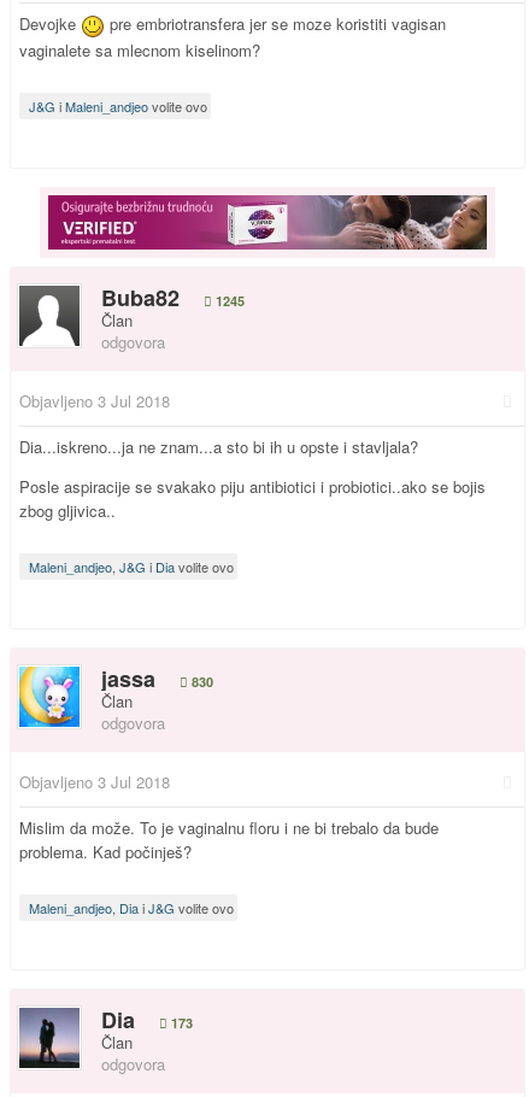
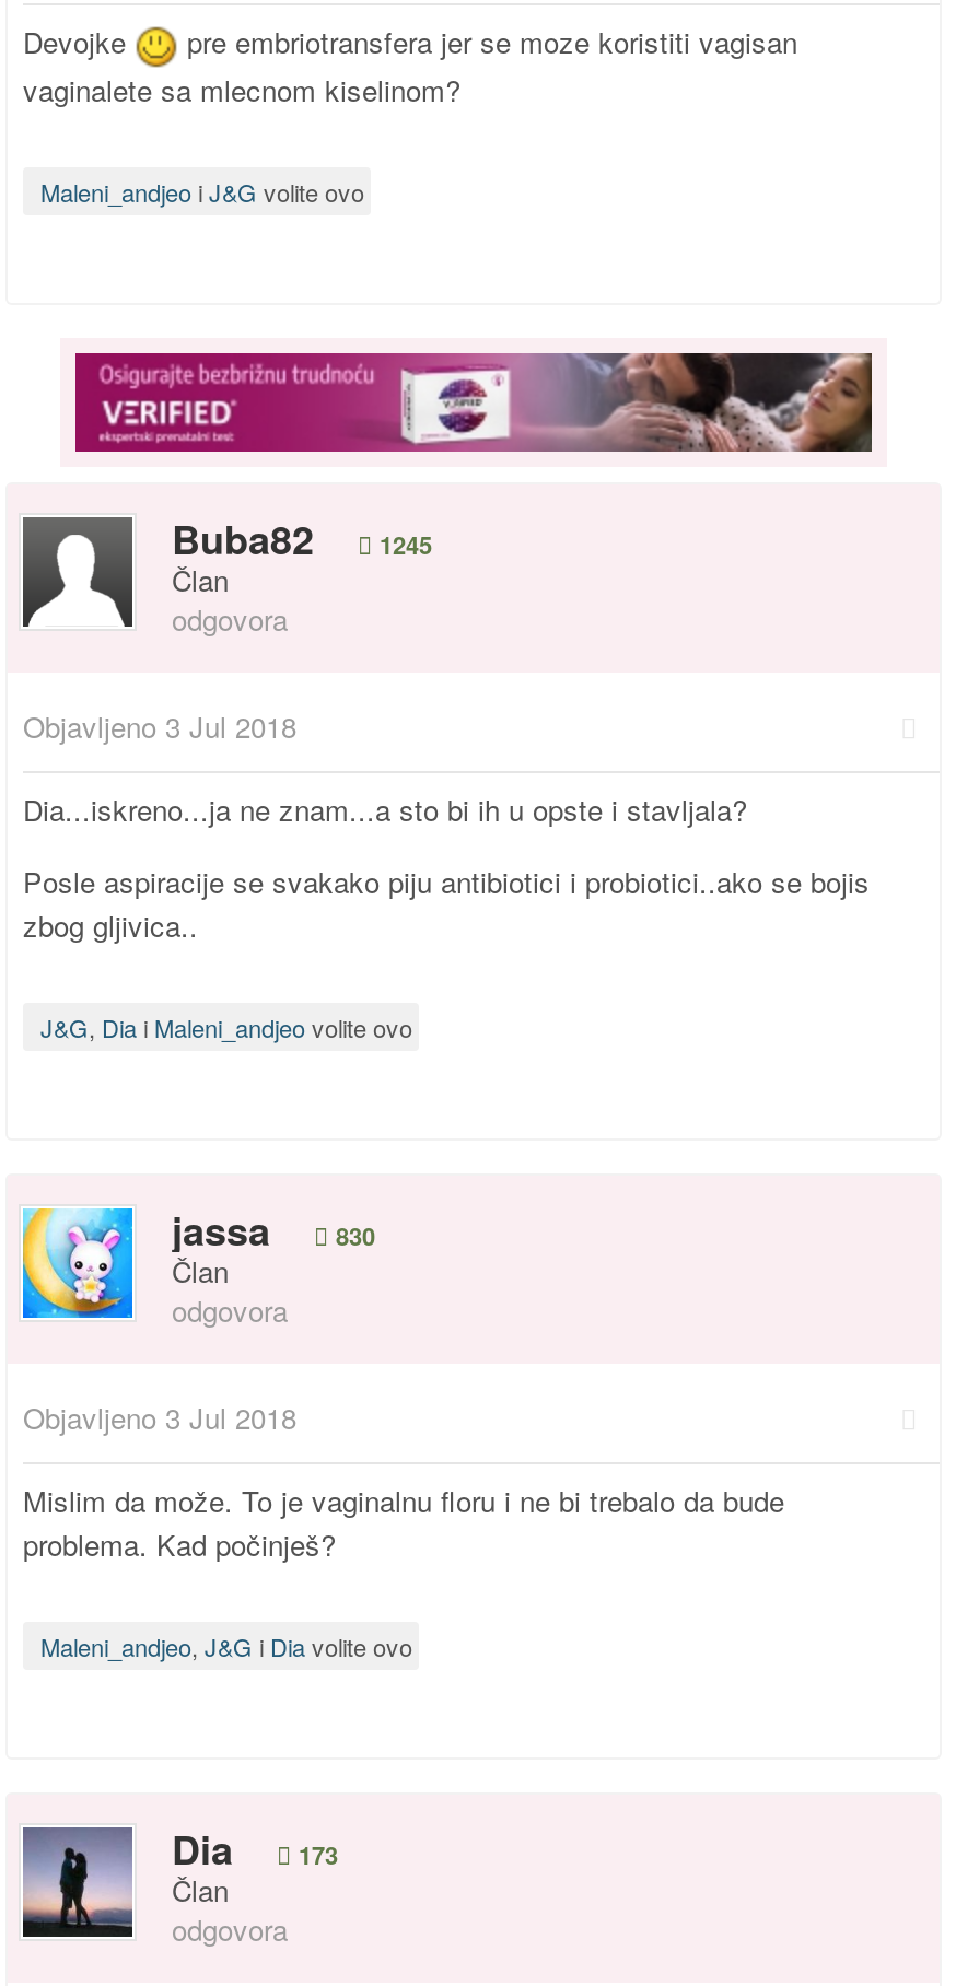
[29,97,207,116] J&G i Maleni_andjeo volite ovo -> [40,175,364,210] Maleni_andjeo i J&G volite ovo
none -> [40,1010,412,1045] J&G, Dia i Maleni_andjeo volite ovo
moved [29,557,234,577] -> [40,1629,412,1664]: Maleni_andjeo, J&G i Dia volite ovo
[29,898,234,918] Maleni_andjeo, Dia i J&G volite ovo -> none

